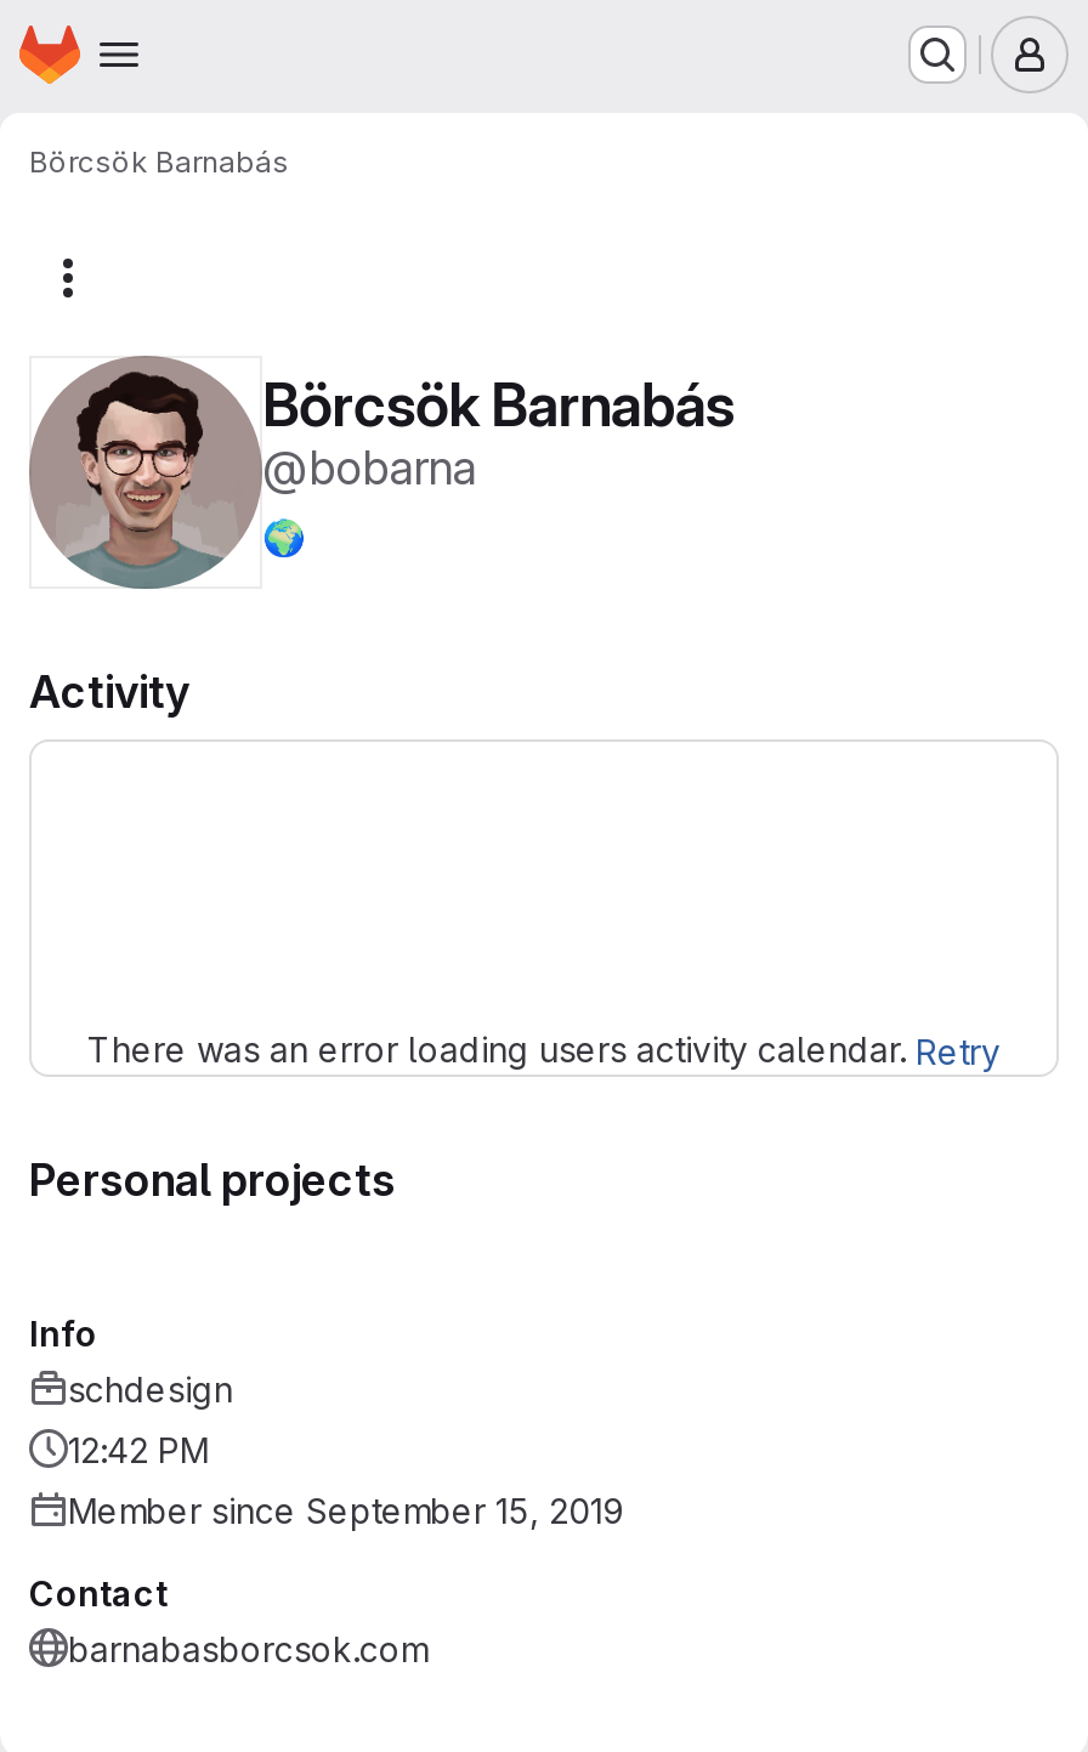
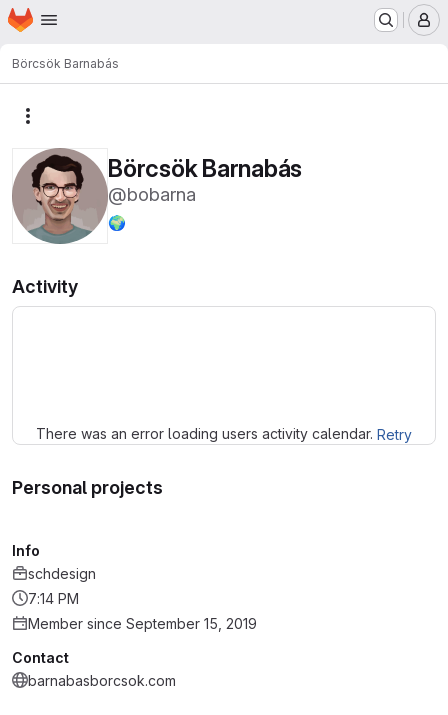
[68,1429,209,1470] 12:42 PM -> [28,590,79,607] 7:14 PM

